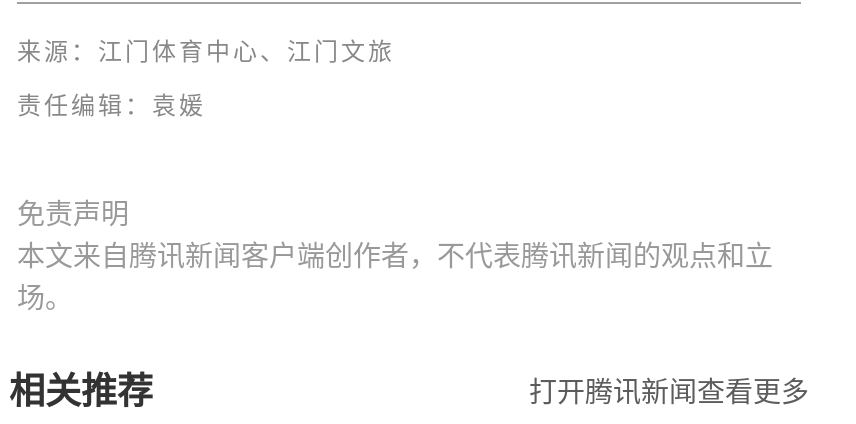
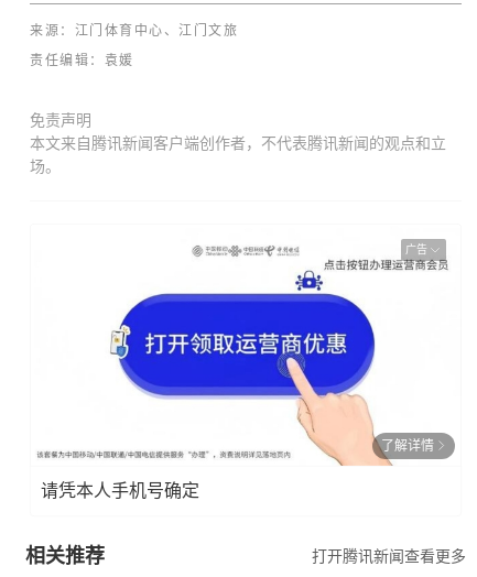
none -> [37,239,456,467] [image] | 广告
none -> [41,438,434,500] 了解详情 | 请凭本人手机号确定

